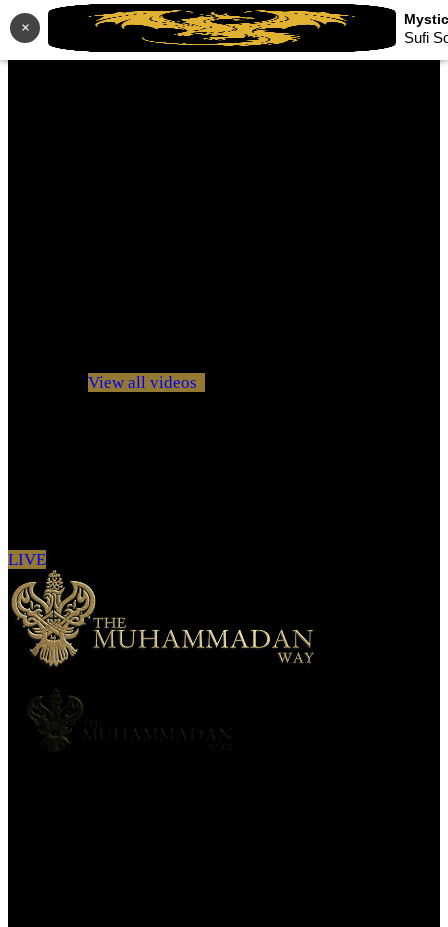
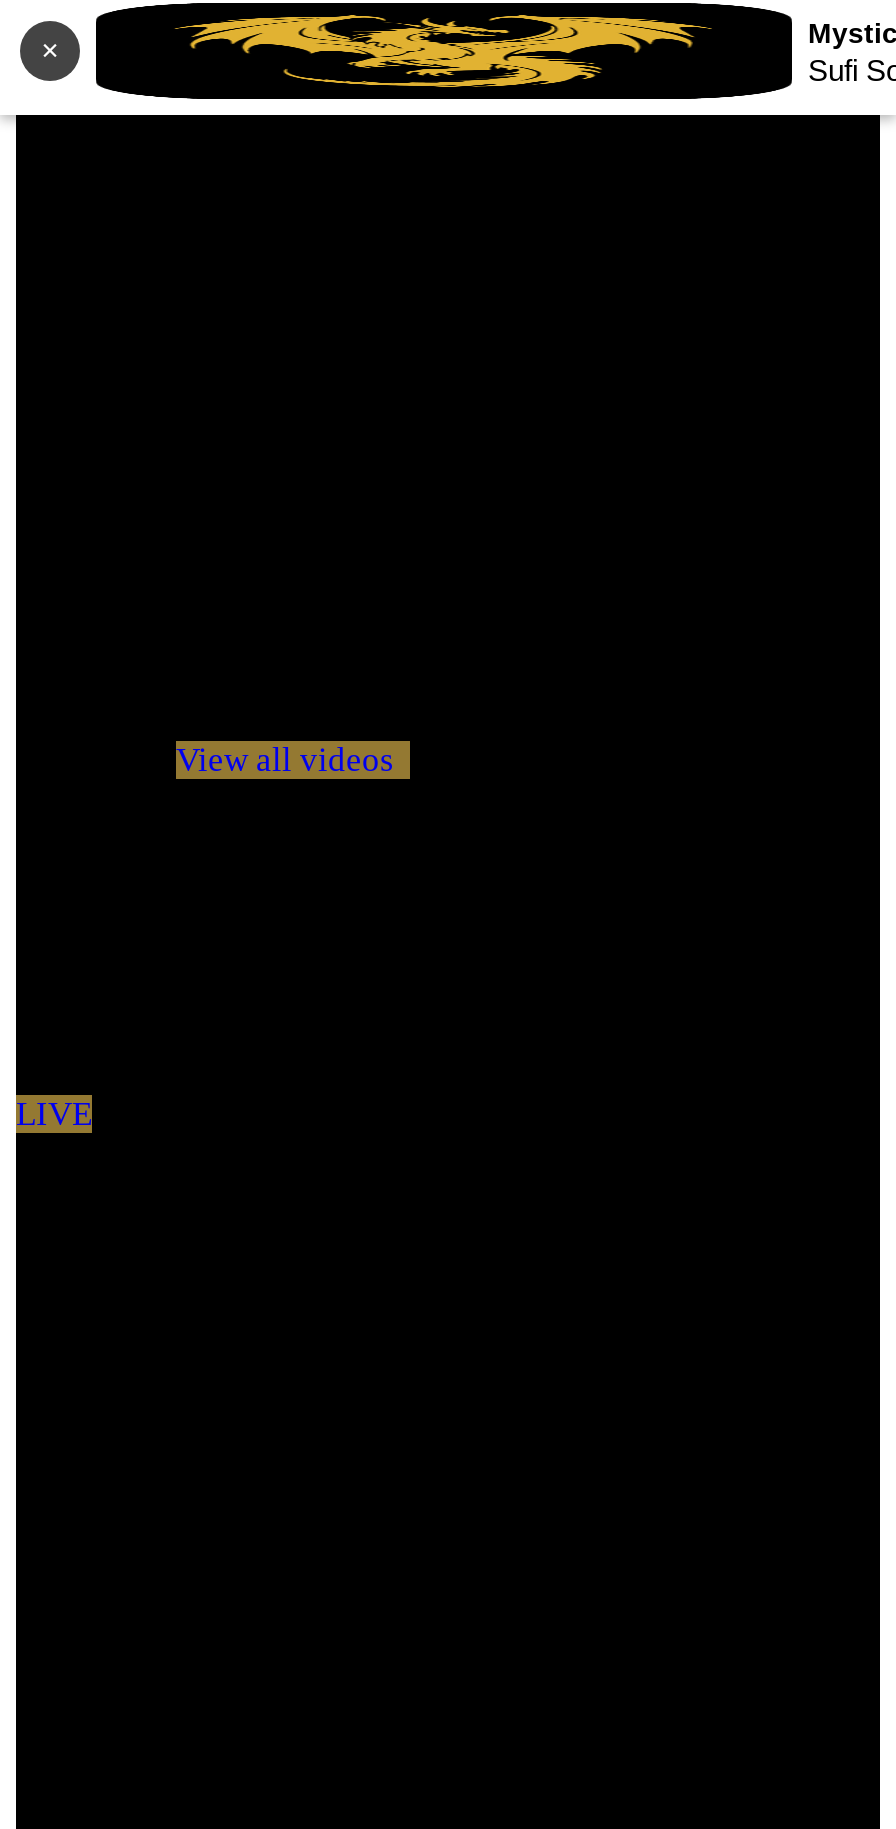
[11,570,314,667] [image] -> none

